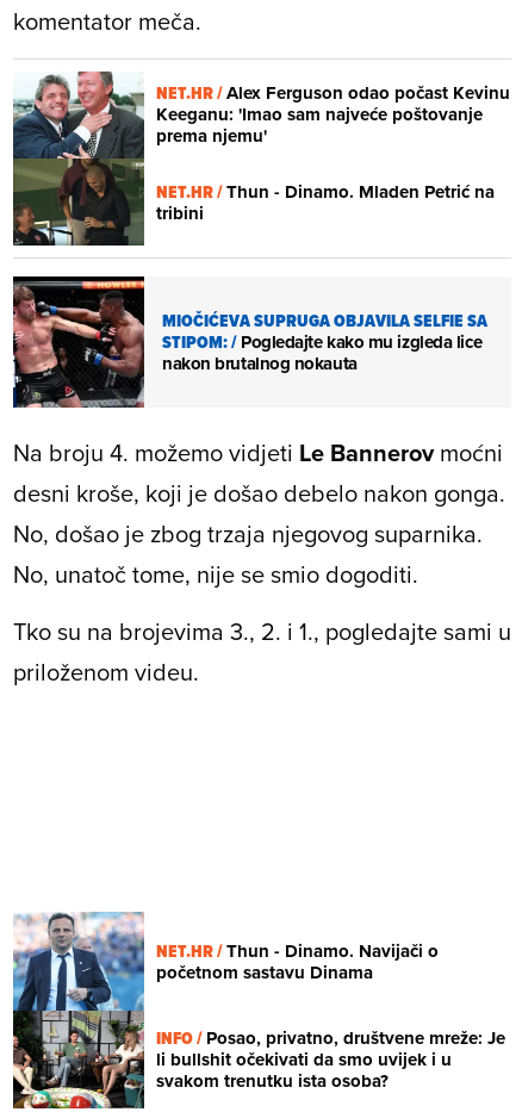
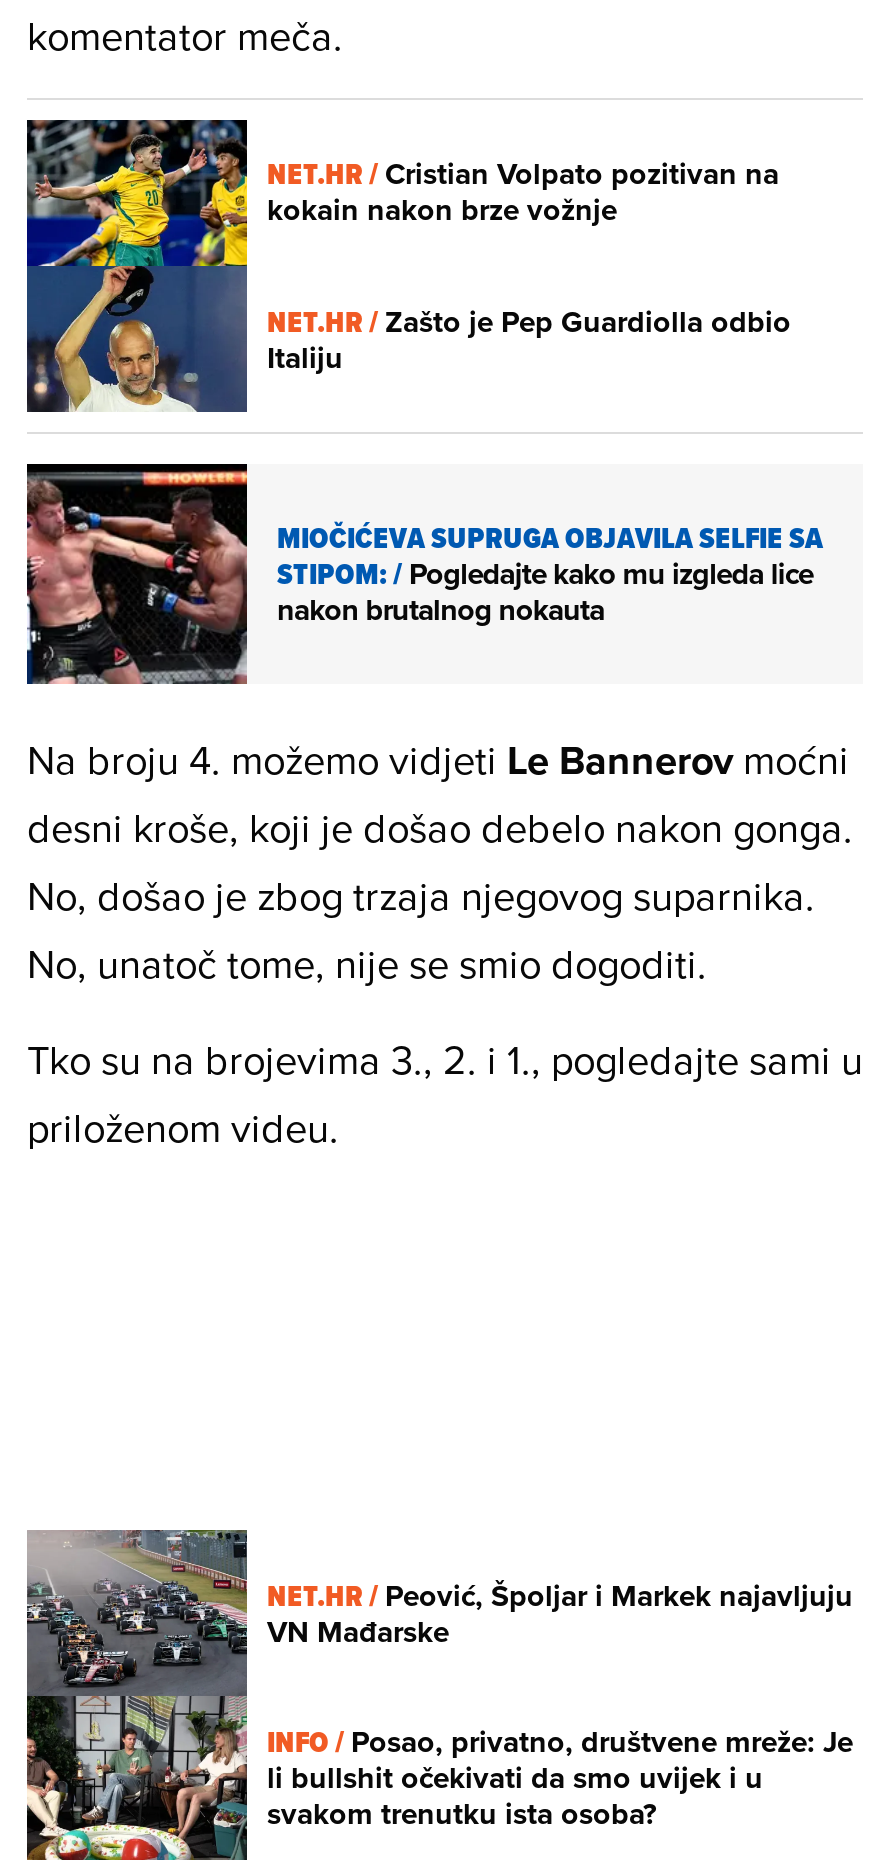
[13,70,510,247] [image] | NET.HR / Alex Ferguson odao počast Kevinu | Keeganu: 'Imao sam najveće poštovanje | prema njemu' -> [25,118,779,414] [image] | NET.HR / Cristian Volpato pozitivan na | kokain nakon brze vožnje
[156,178,495,226] NET.HR / Thun - Dinamo. Mladen Petrić na | tribini -> [267,299,791,379] NET.HR / Zašto je Pep Guardiolla odbio | Italiju
[12,911,439,1012] [image] | NET.HR / Thun - Dinamo. Navijači o | početnom sastavu Dinama -> [25,1528,853,1698] [image] | NET.HR / Peović, Špoljar i Markek najavljuju | VN Mađarske

